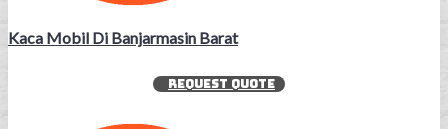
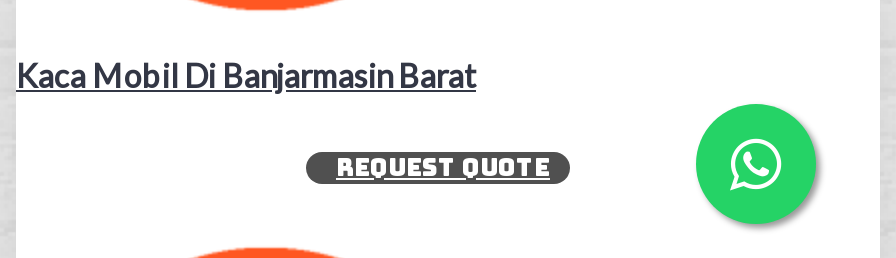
none -> [694,102,822,230] [image]

